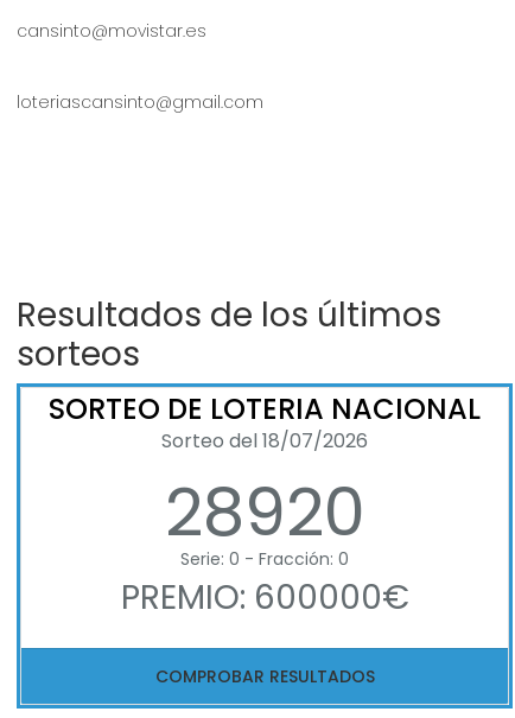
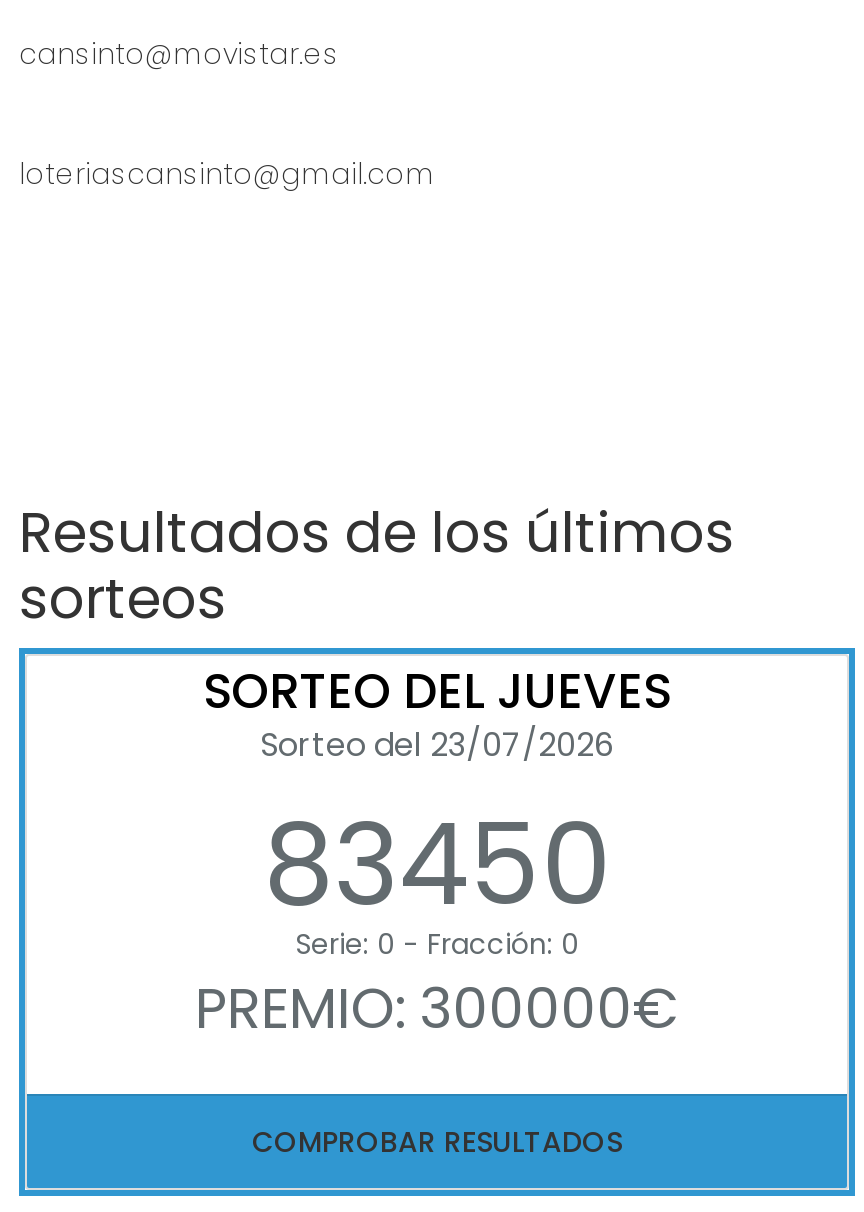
[49,390,481,559] SORTEO DE LOTERIA NACIONAL | Sorteo del 18/07/2026 | 28920 -> [203,658,671,944] SORTEO DEL JUEVES | Sorteo del 23/07/2026 | 83450
[120,575,409,621] PREMIO: 600000€ -> [195,970,679,1048] PREMIO: 300000€

